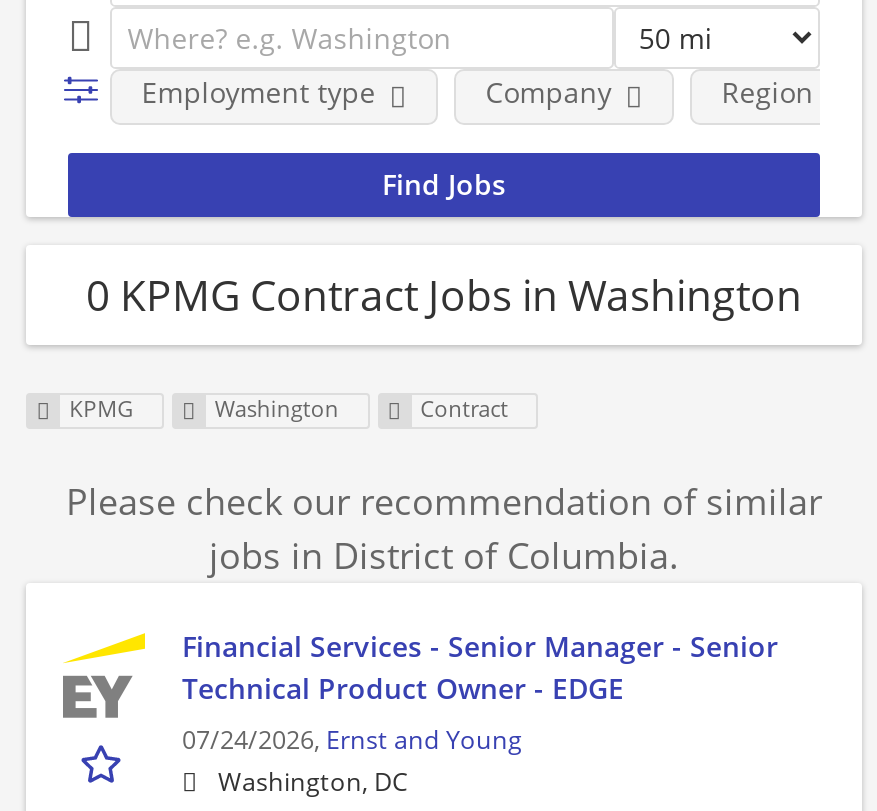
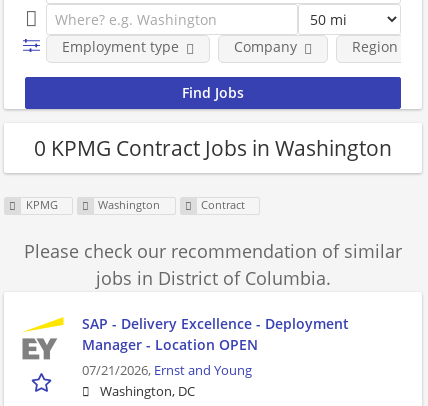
[182,628,778,758] Financial Services - Senior Manager - Senior | Technical Product Owner - EDGE | 07/24/2026, Ernst and Young -> [82,314,349,379] SAP - Delivery Excellence - Deployment | Manager - Location OPEN | 07/21/2026, Ernst and Young

